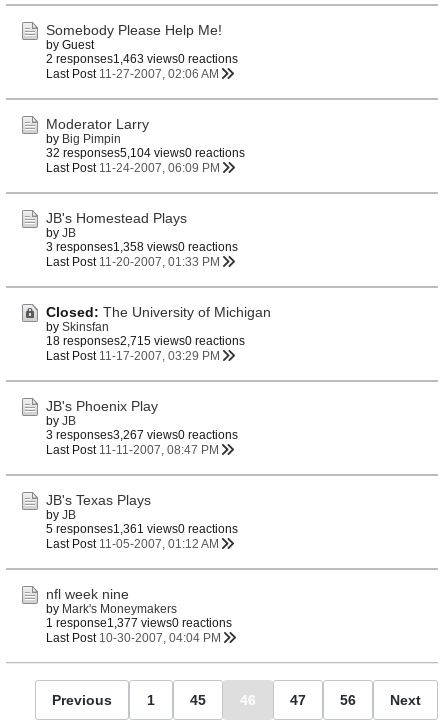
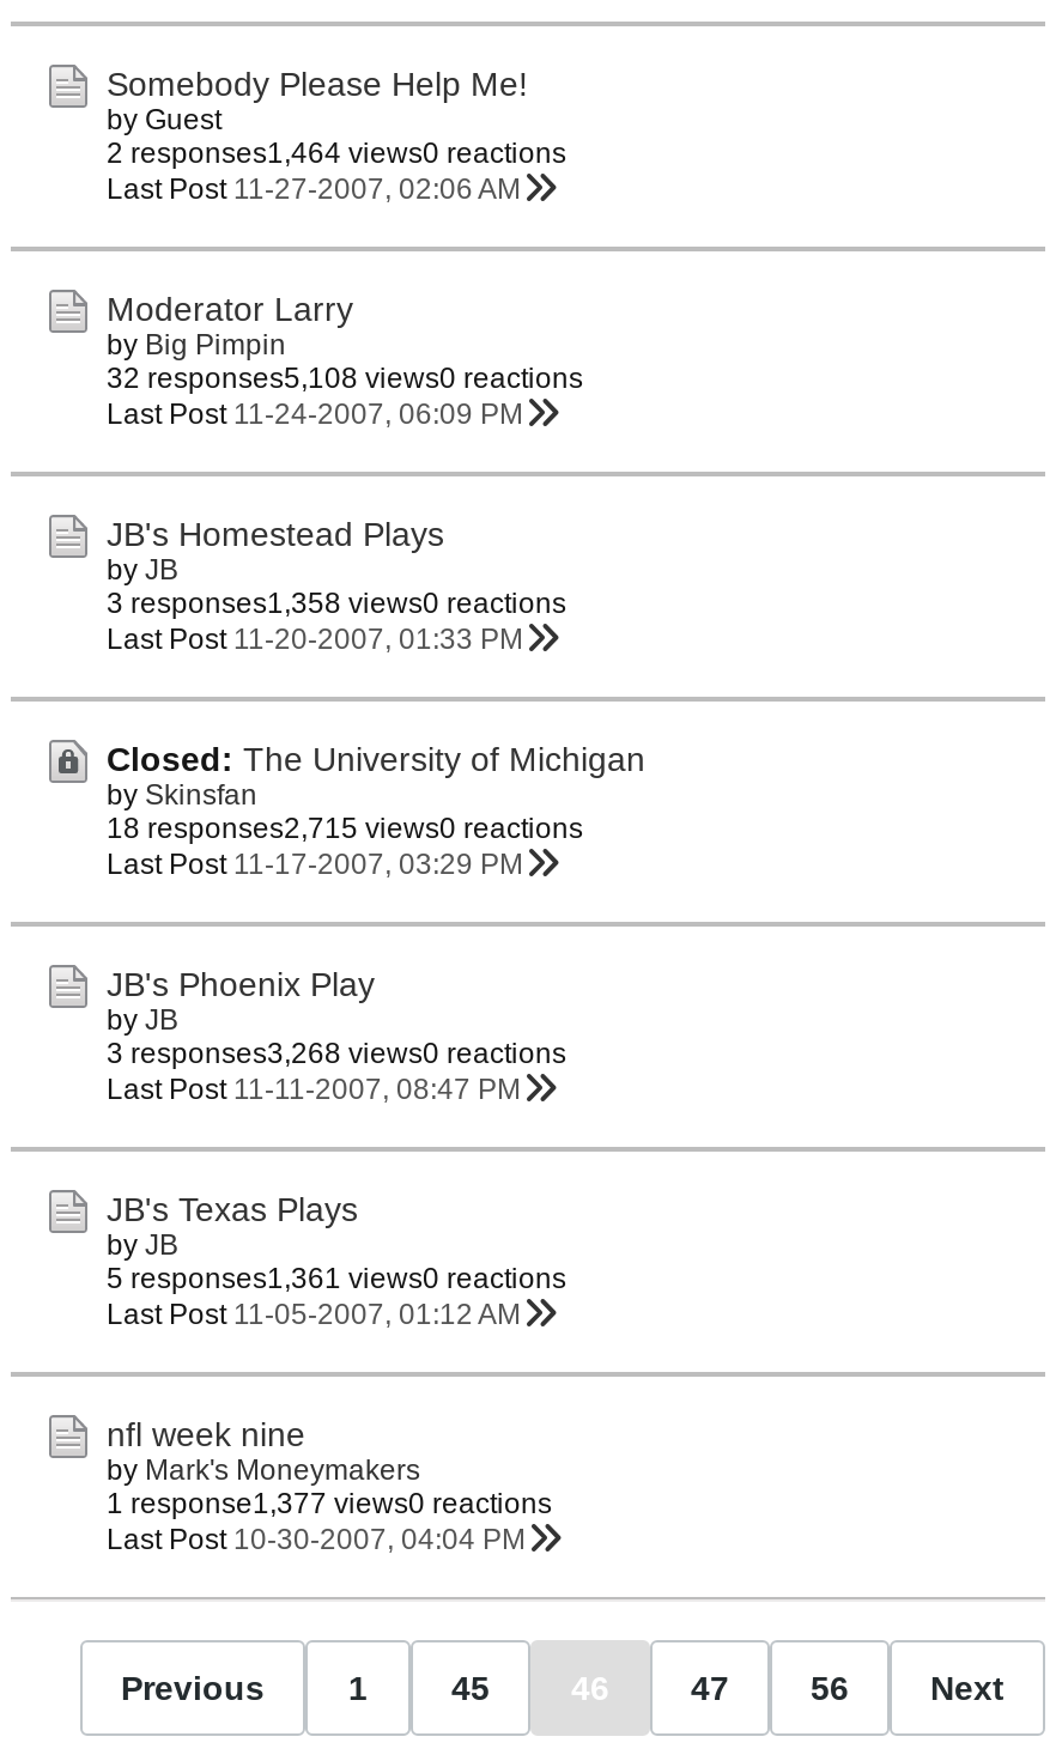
[46,52,238,66] 2 responses1,463 views0 reactions -> [107,136,566,170] 2 responses1,464 views0 reactions
[46,146,245,160] 32 responses5,104 views0 reactions -> [107,362,583,395] 32 responses5,108 views0 reactions
[46,428,238,442] 3 responses3,267 views0 reactions -> [107,1037,566,1070] 3 responses3,268 views0 reactions

